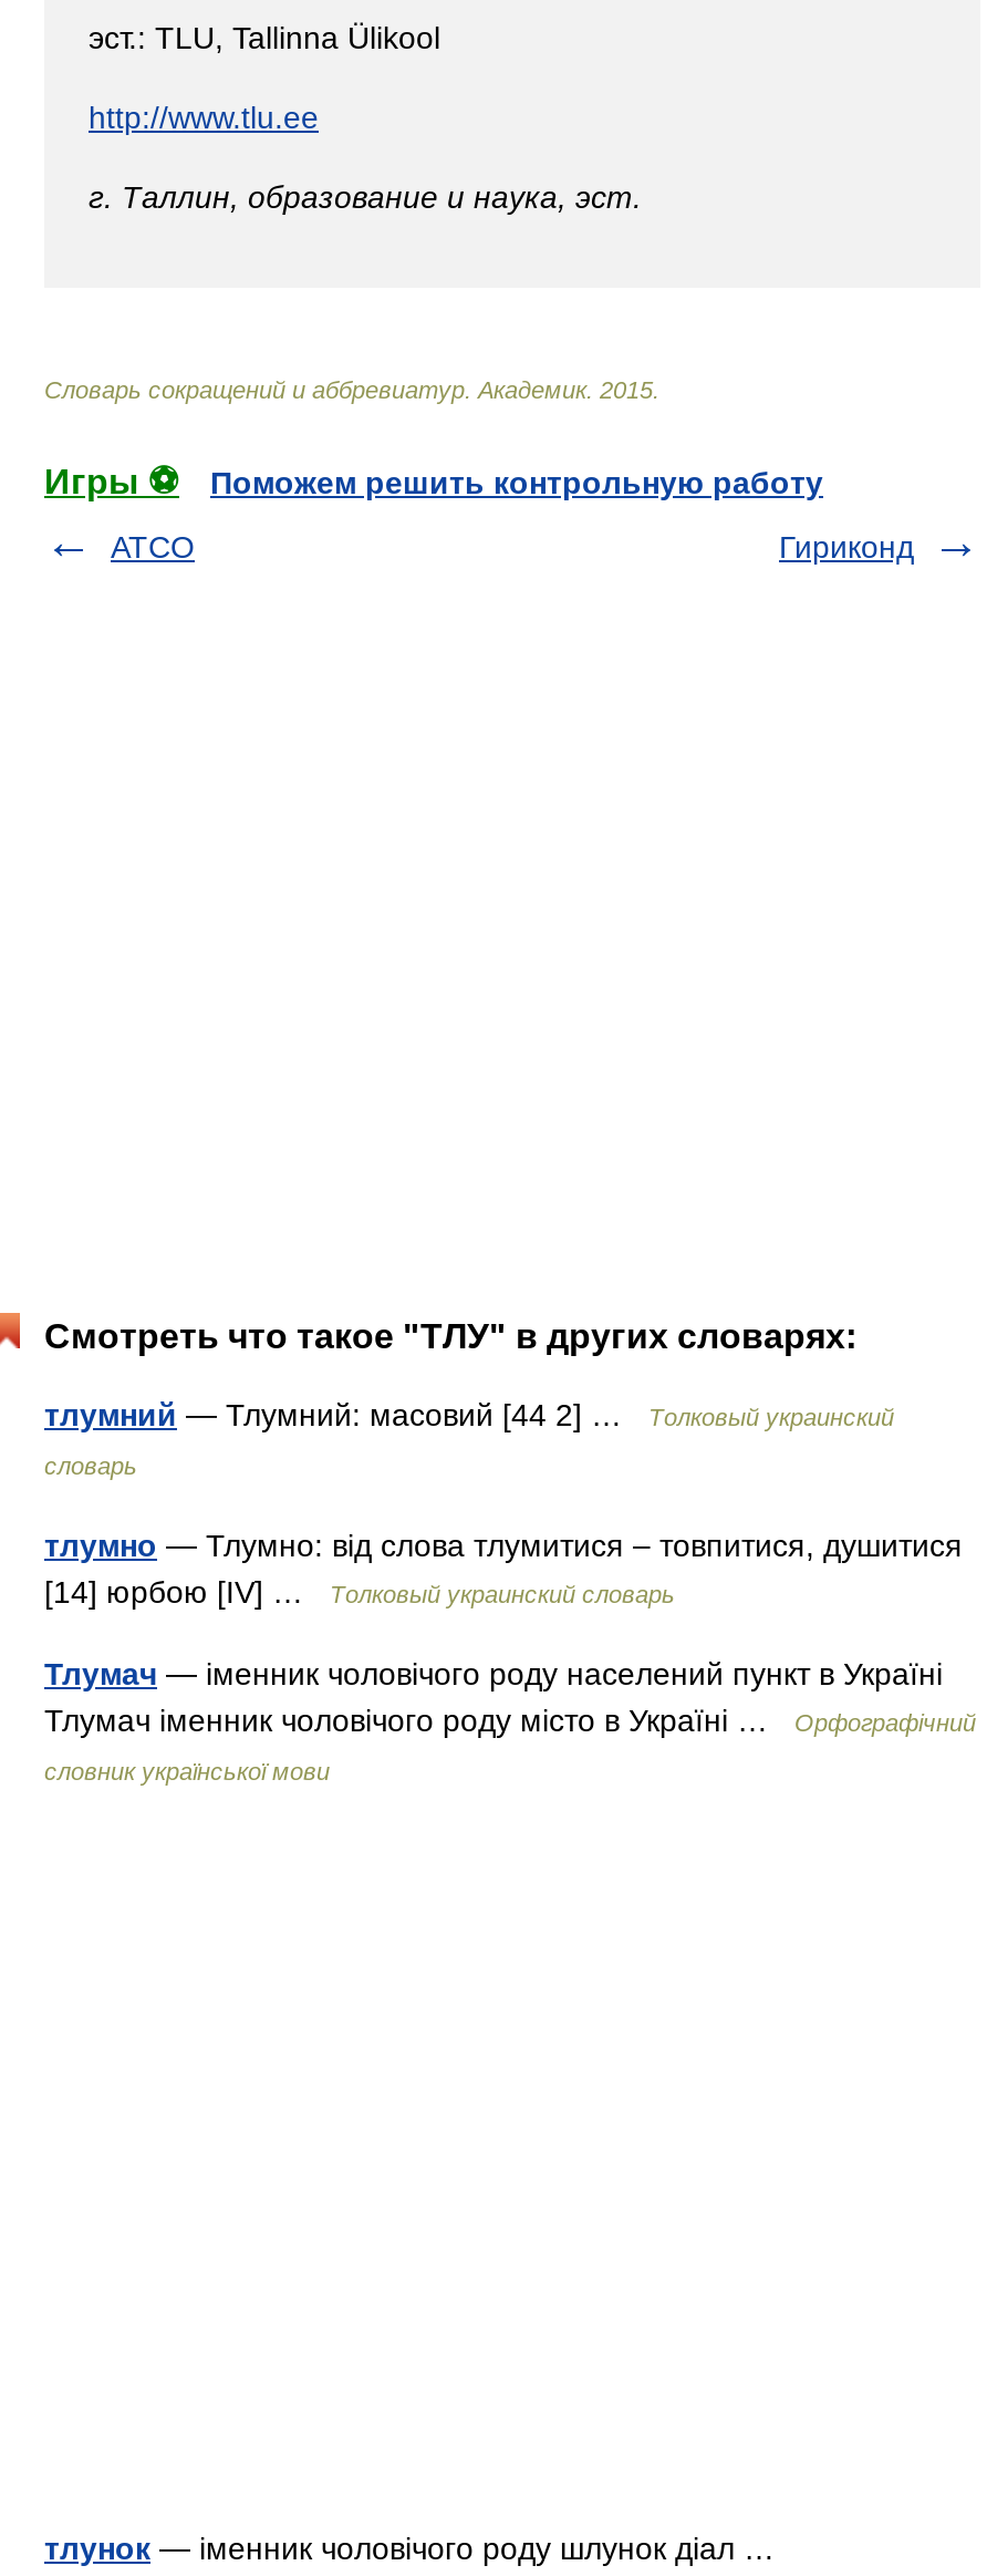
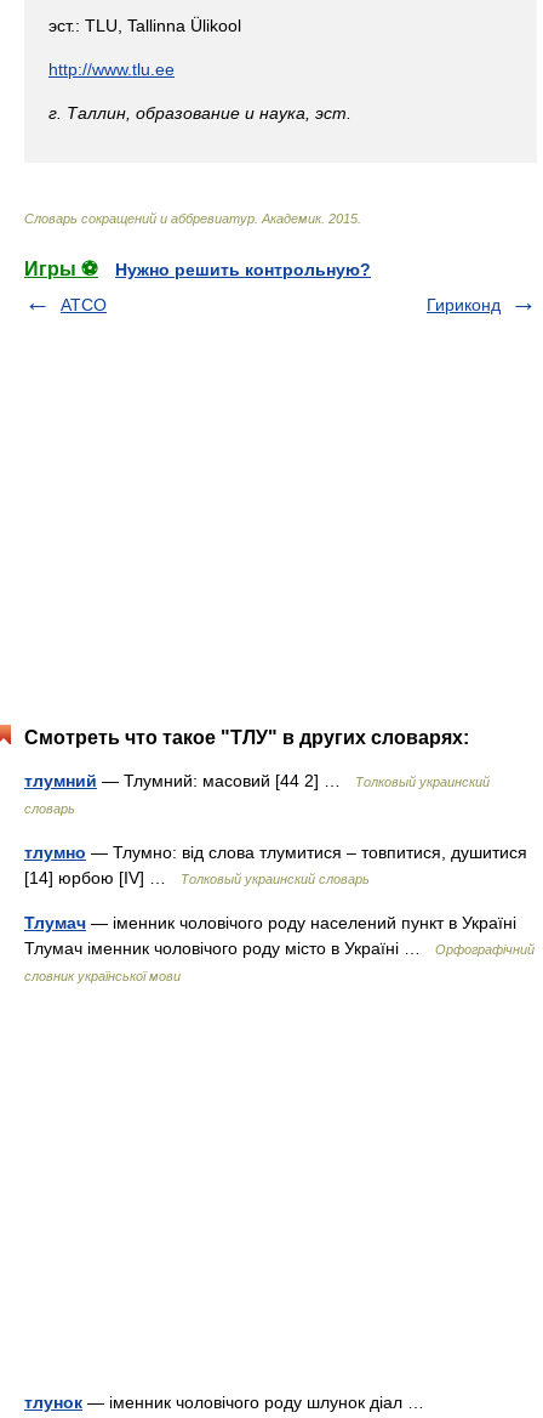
[210,465,823,500] Поможем решить контрольную работу -> [115,260,371,279] Нужно решить контрольную?

